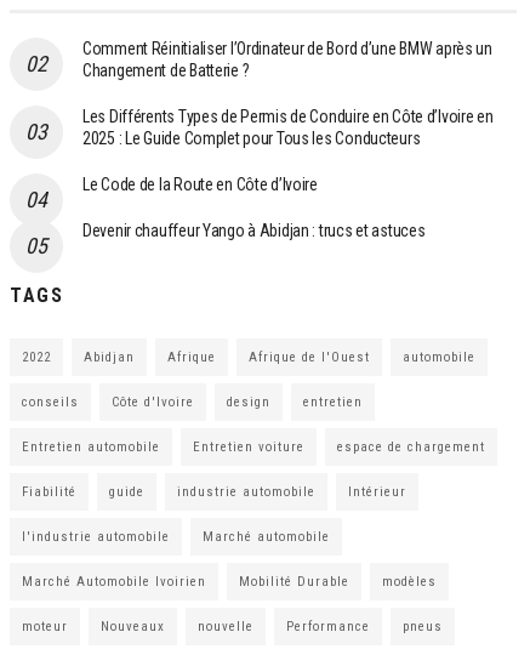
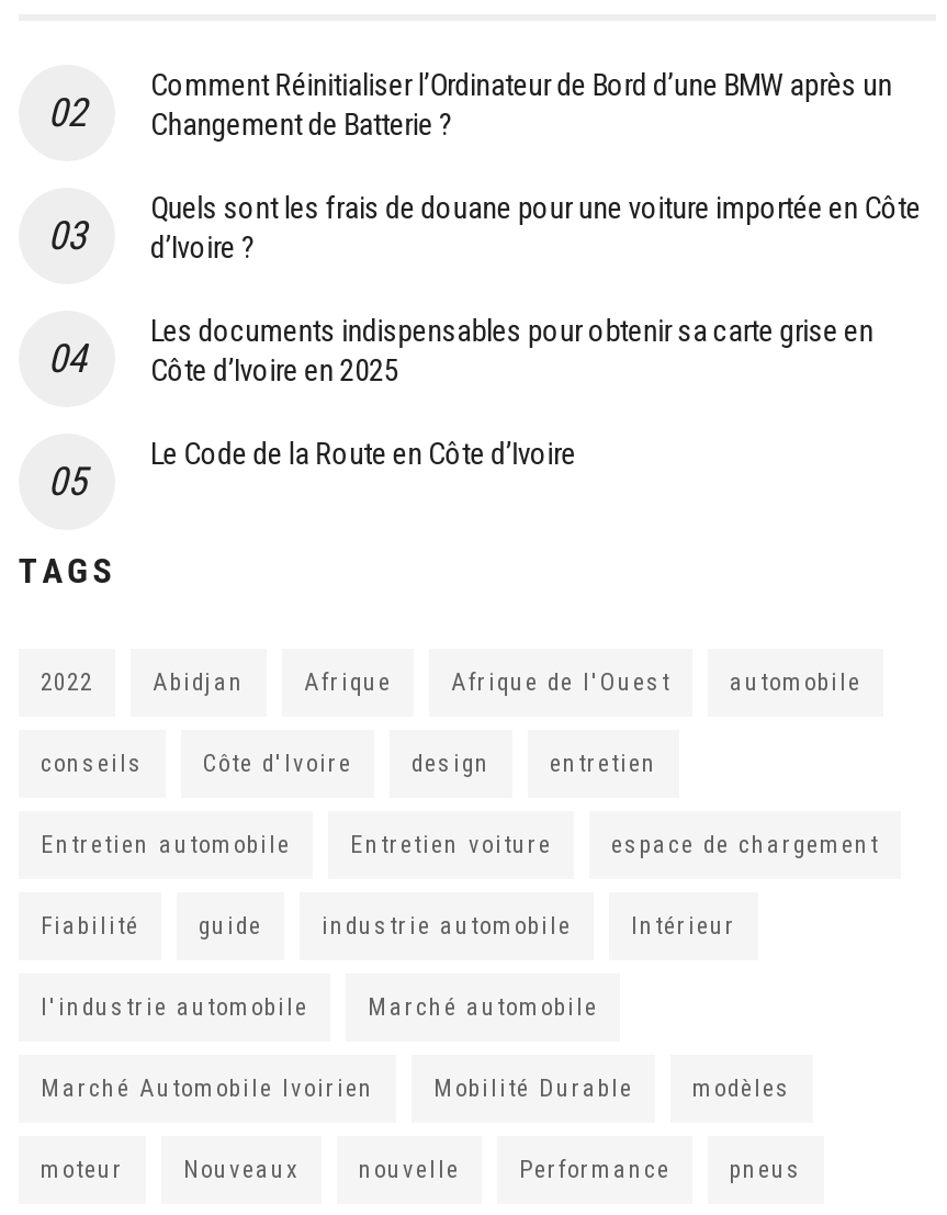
[82,107,493,148] Les Différents Types de Permis de Conduire en Côte d’Ivoire en | 2025 : Le Guide Complet pour Tous les Conducteurs -> [150,191,921,388] Quels sont les frais de douane pour une voiture importée en Côte | d’Ivoire ? | Les documents indispensables pour obtenir sa carte grise en | Côte d’Ivoire en 2025
moved [82,175,318,195] -> [150,437,576,472]: Le Code de la Route en Côte d’Ivoire
[82,221,425,241] Devenir chauffeur Yango à Abidjan : trucs et astuces -> none

